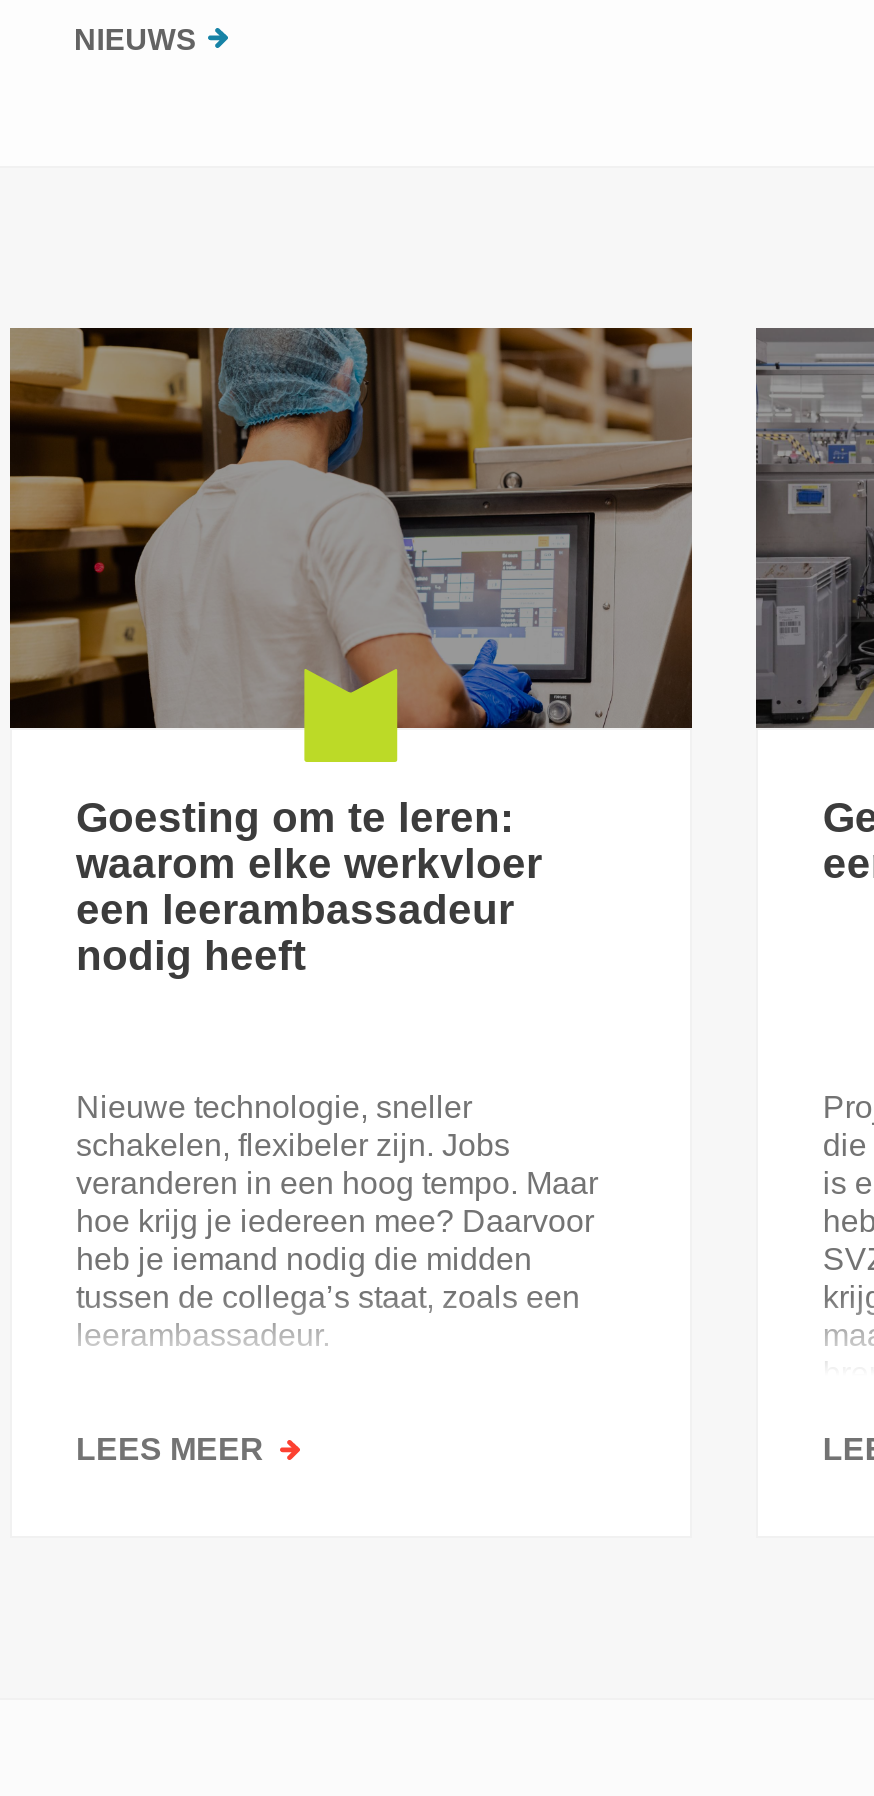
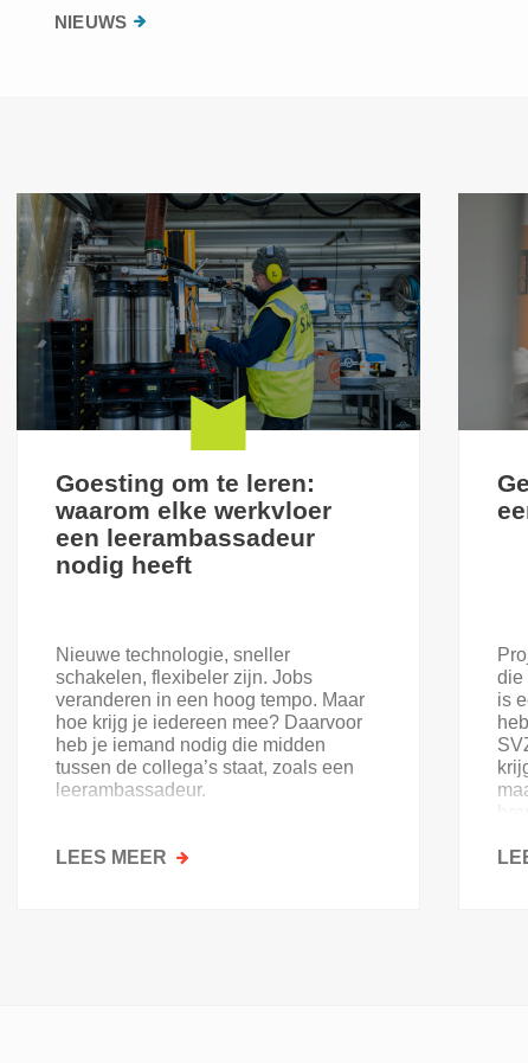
[8,326,694,730] [image] -> [15,192,421,431] [image]
[756,334,868,726] [image] -> [458,196,524,430] [image]

